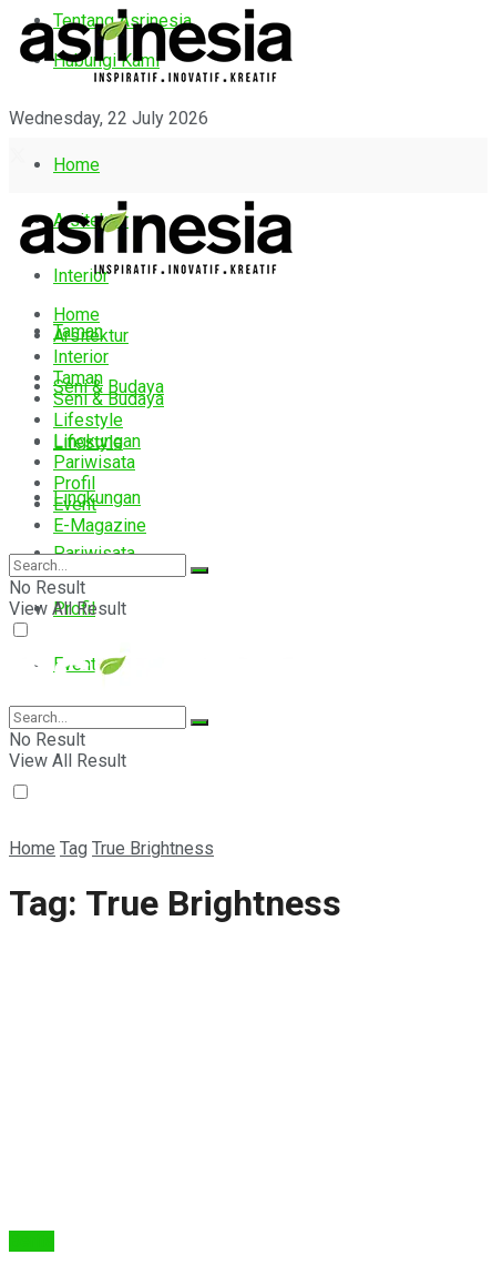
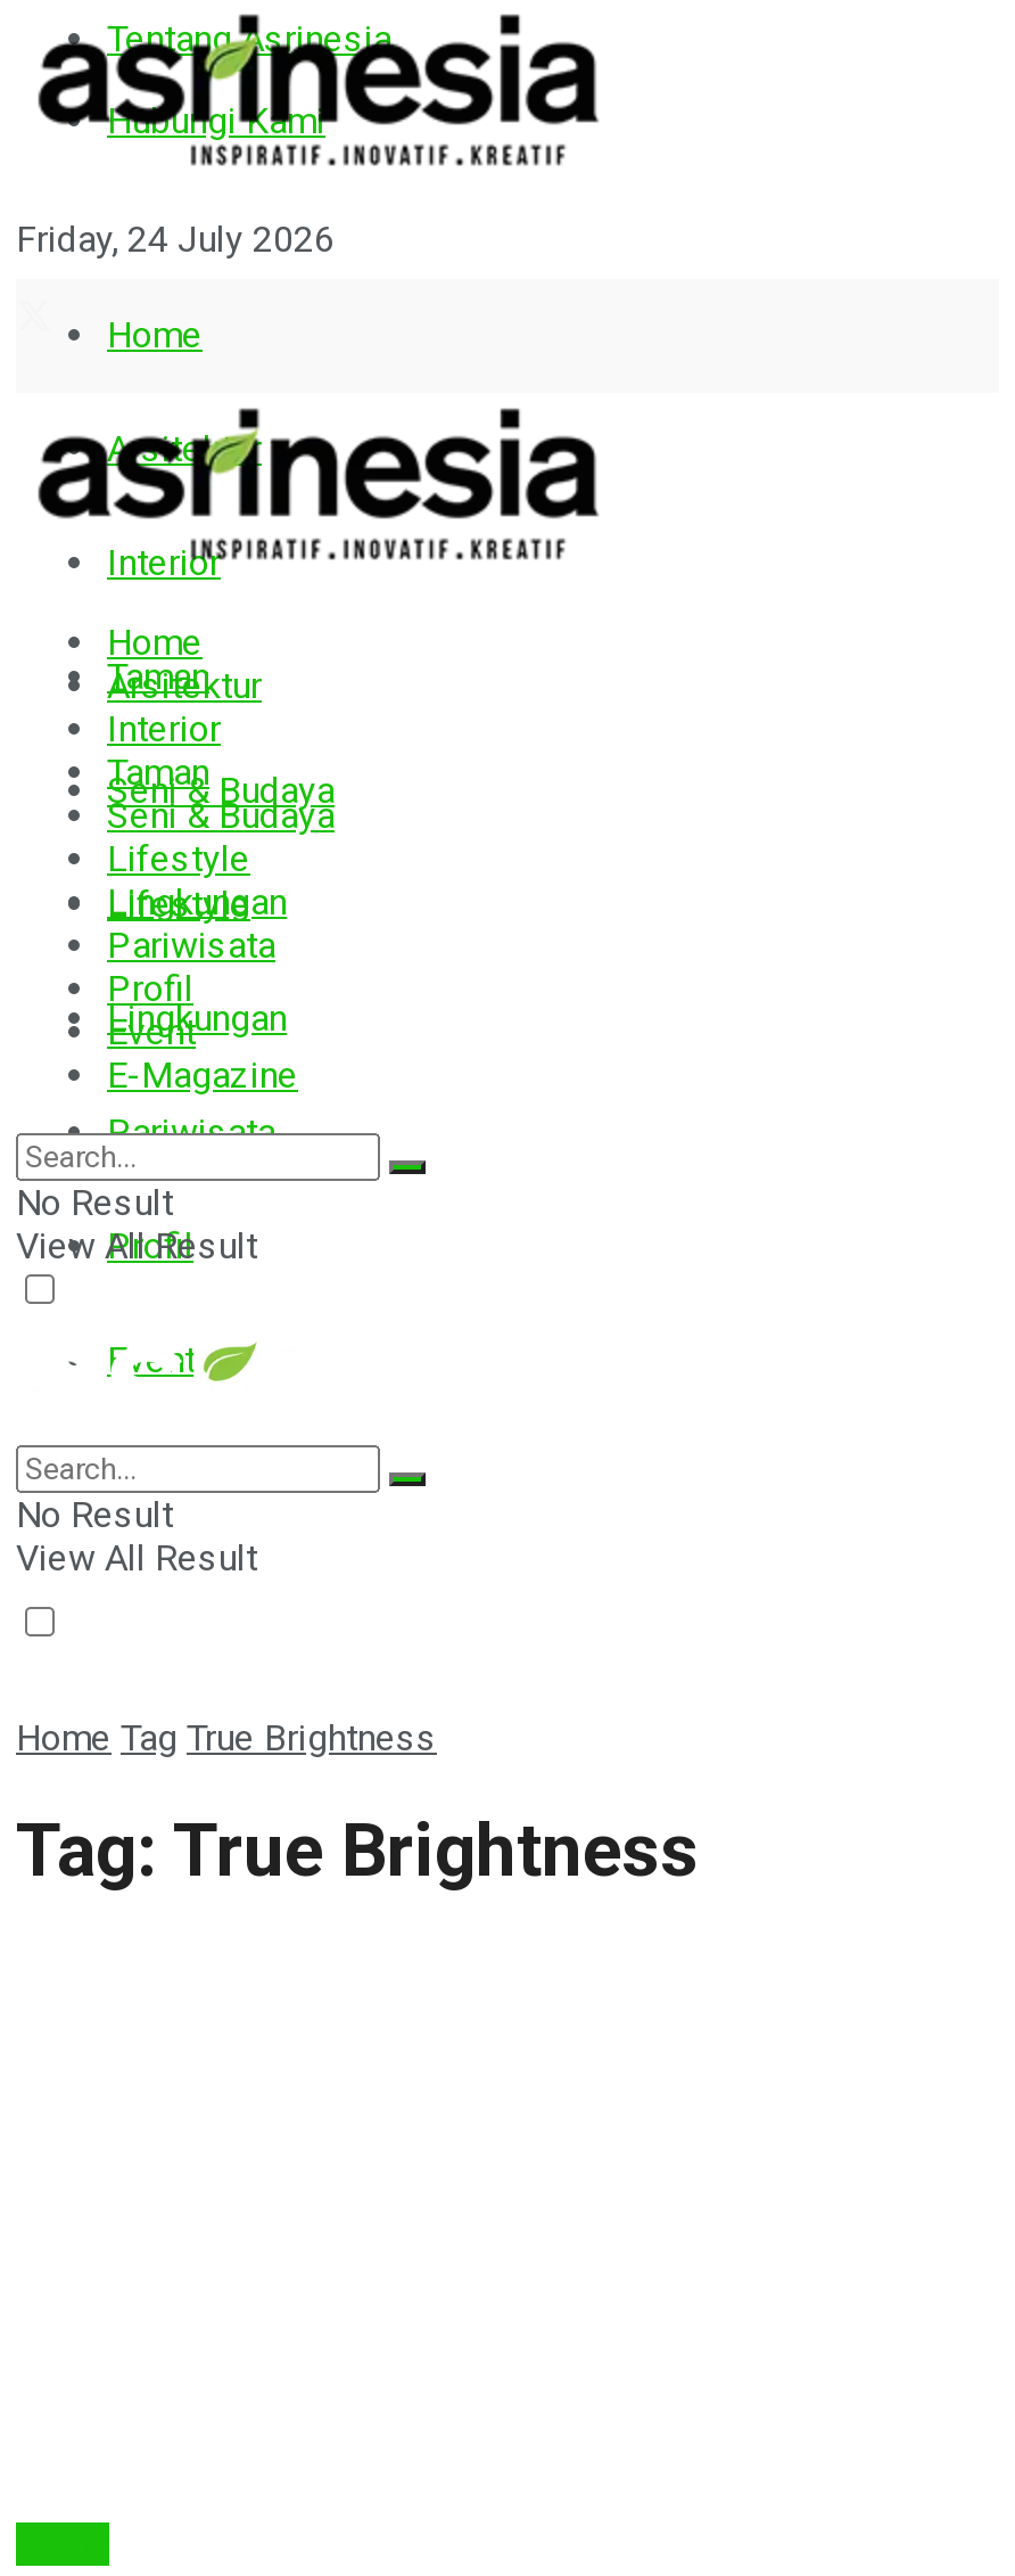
[9,108,208,129] Wednesday, 22 July 2026 -> [16,218,335,261] Friday, 24 July 2026

